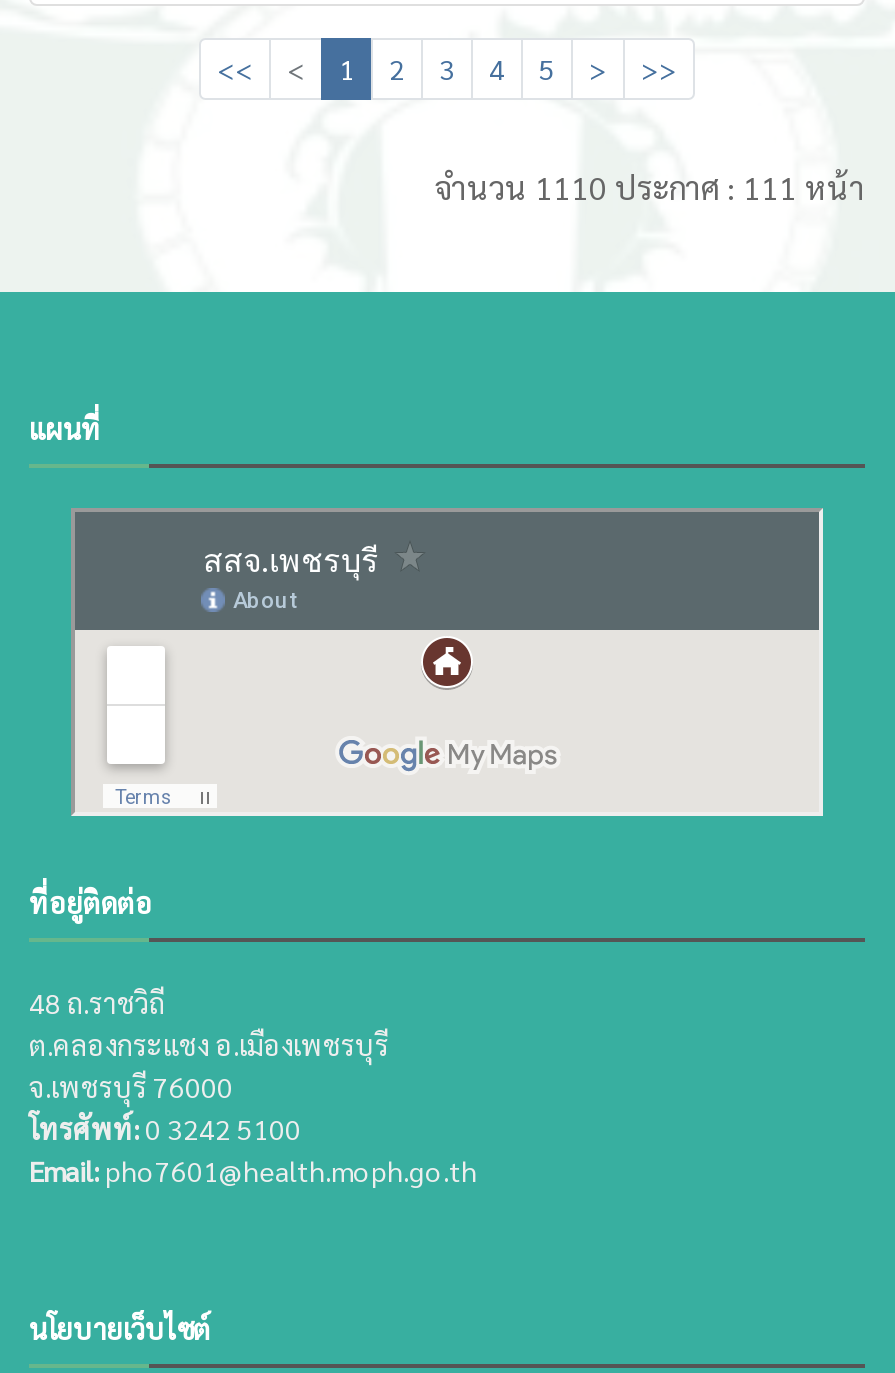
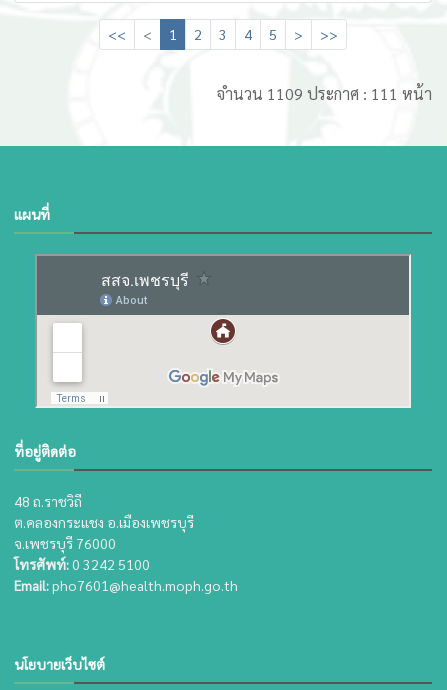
[435,166,865,208] จำนวน 1110 ประกาศ : 111 หน้า -> [217,83,432,104] จำนวน 1109 ประกาศ : 111 หน้า

